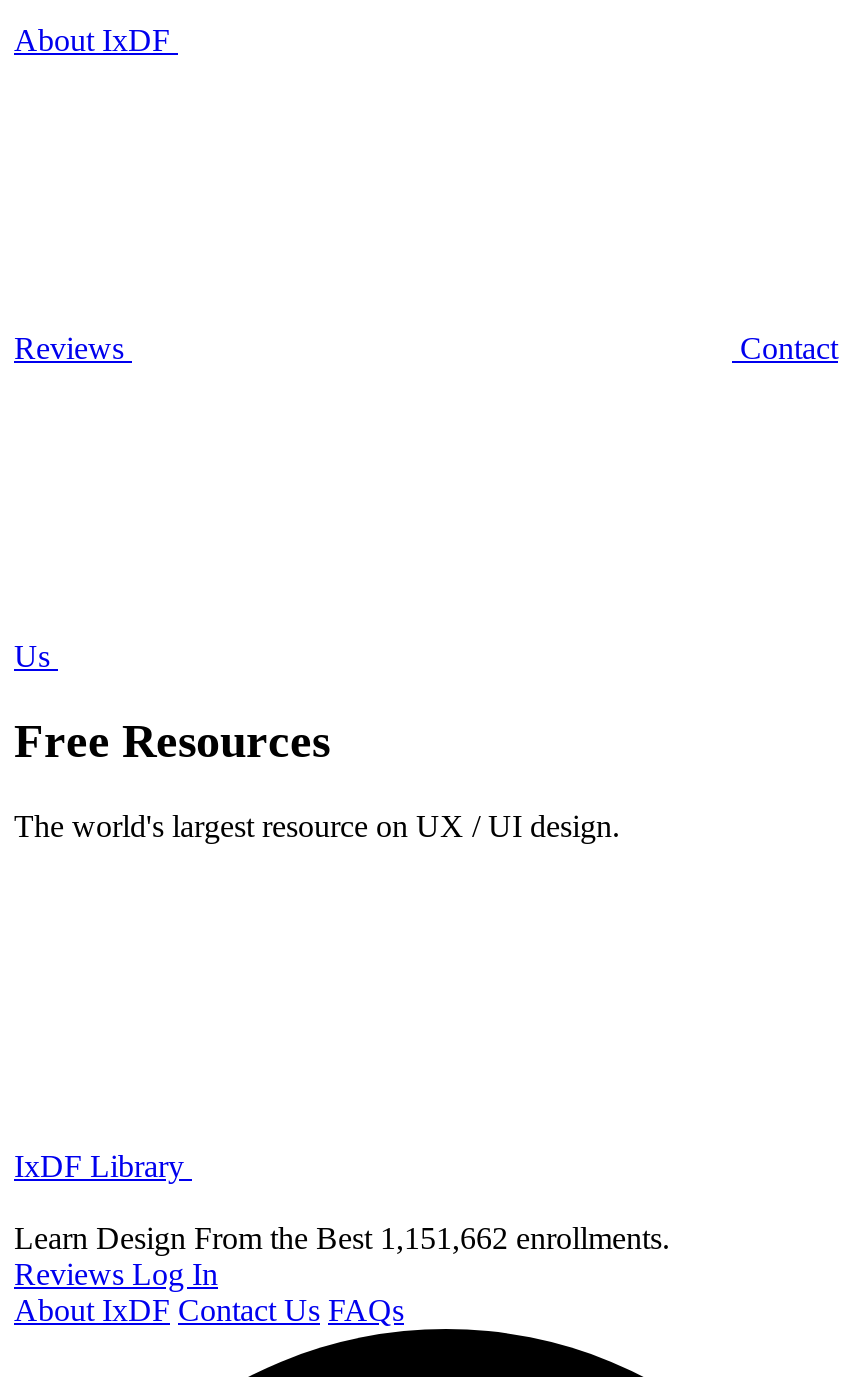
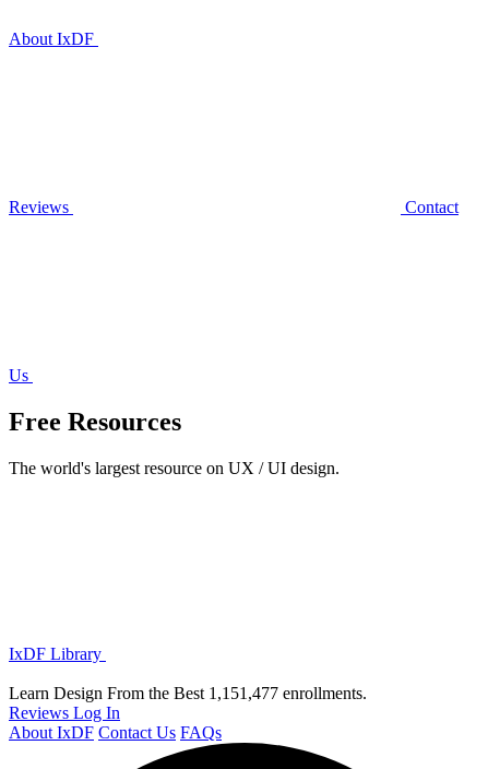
[14,1220,670,1254] Learn Design From the Best 1,151,662 enrollments. -> [9,683,367,702] Learn Design From the Best 1,151,477 enrollments.

